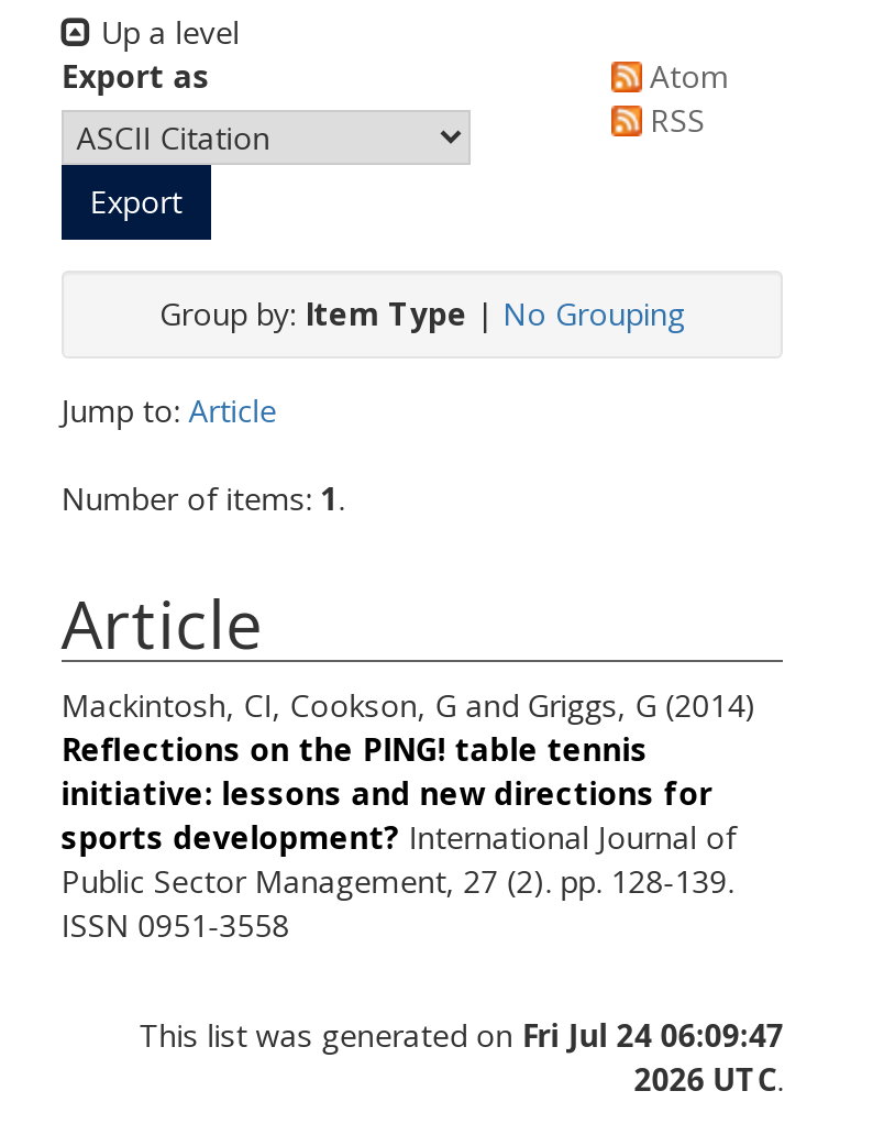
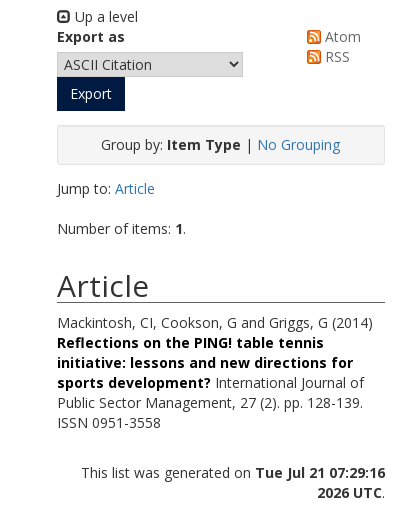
[139,1013,783,1055] This list was generated on Fri Jul 24 06:09:47 -> [81,463,385,482] This list was generated on Tue Jul 21 07:29:16

